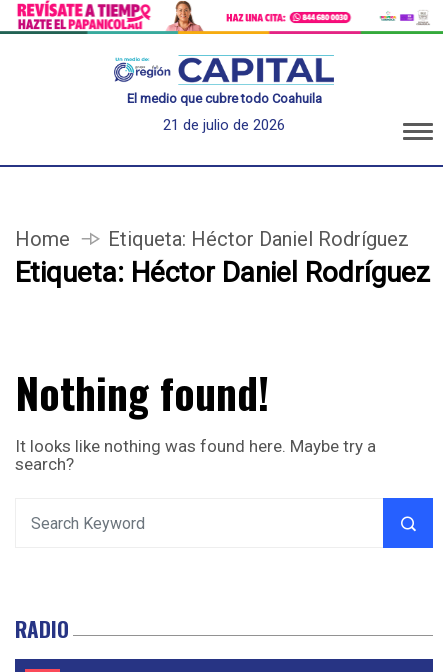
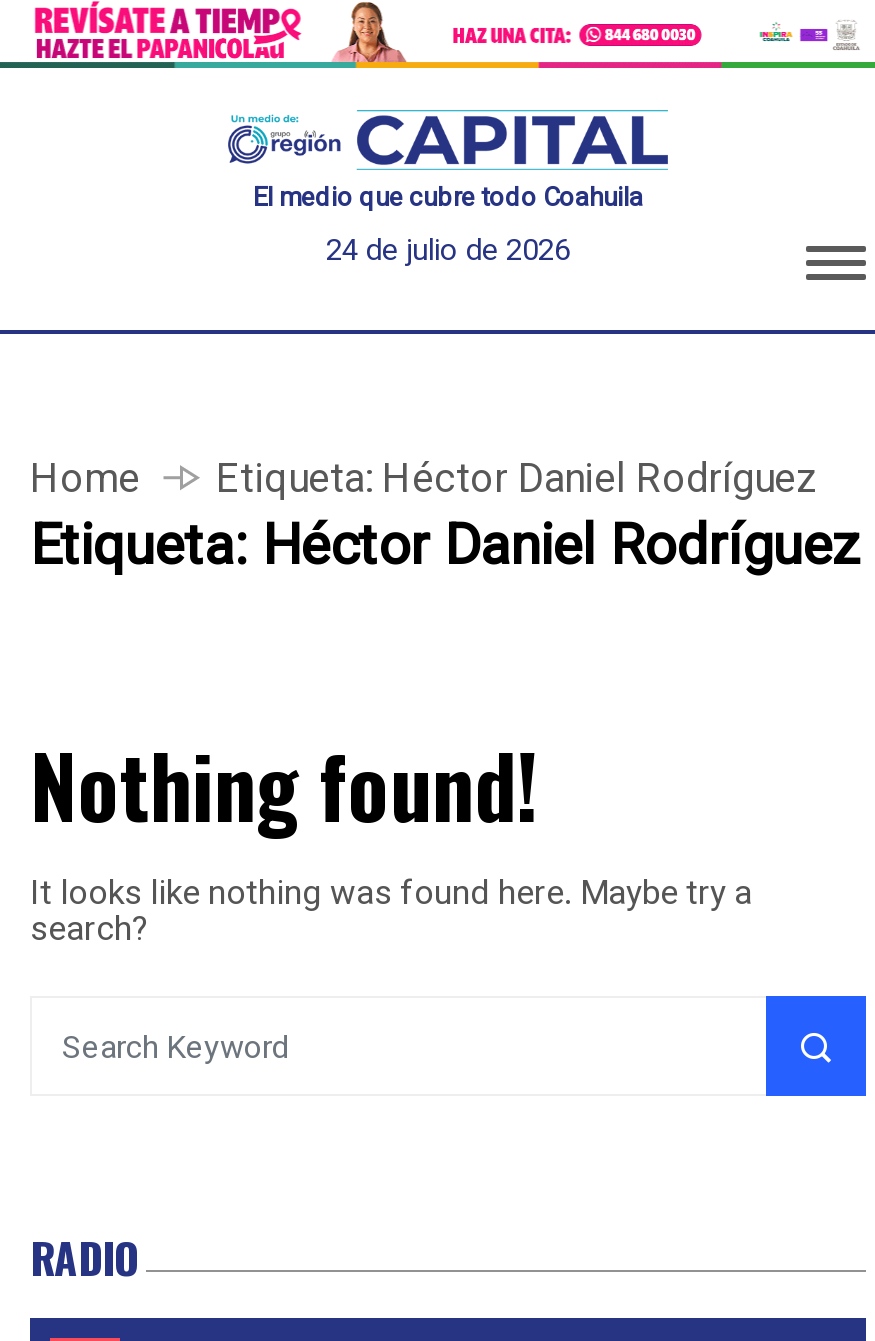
[163,116,285,134] 21 de julio de 2026 -> [326,232,570,268] 24 de julio de 2026

